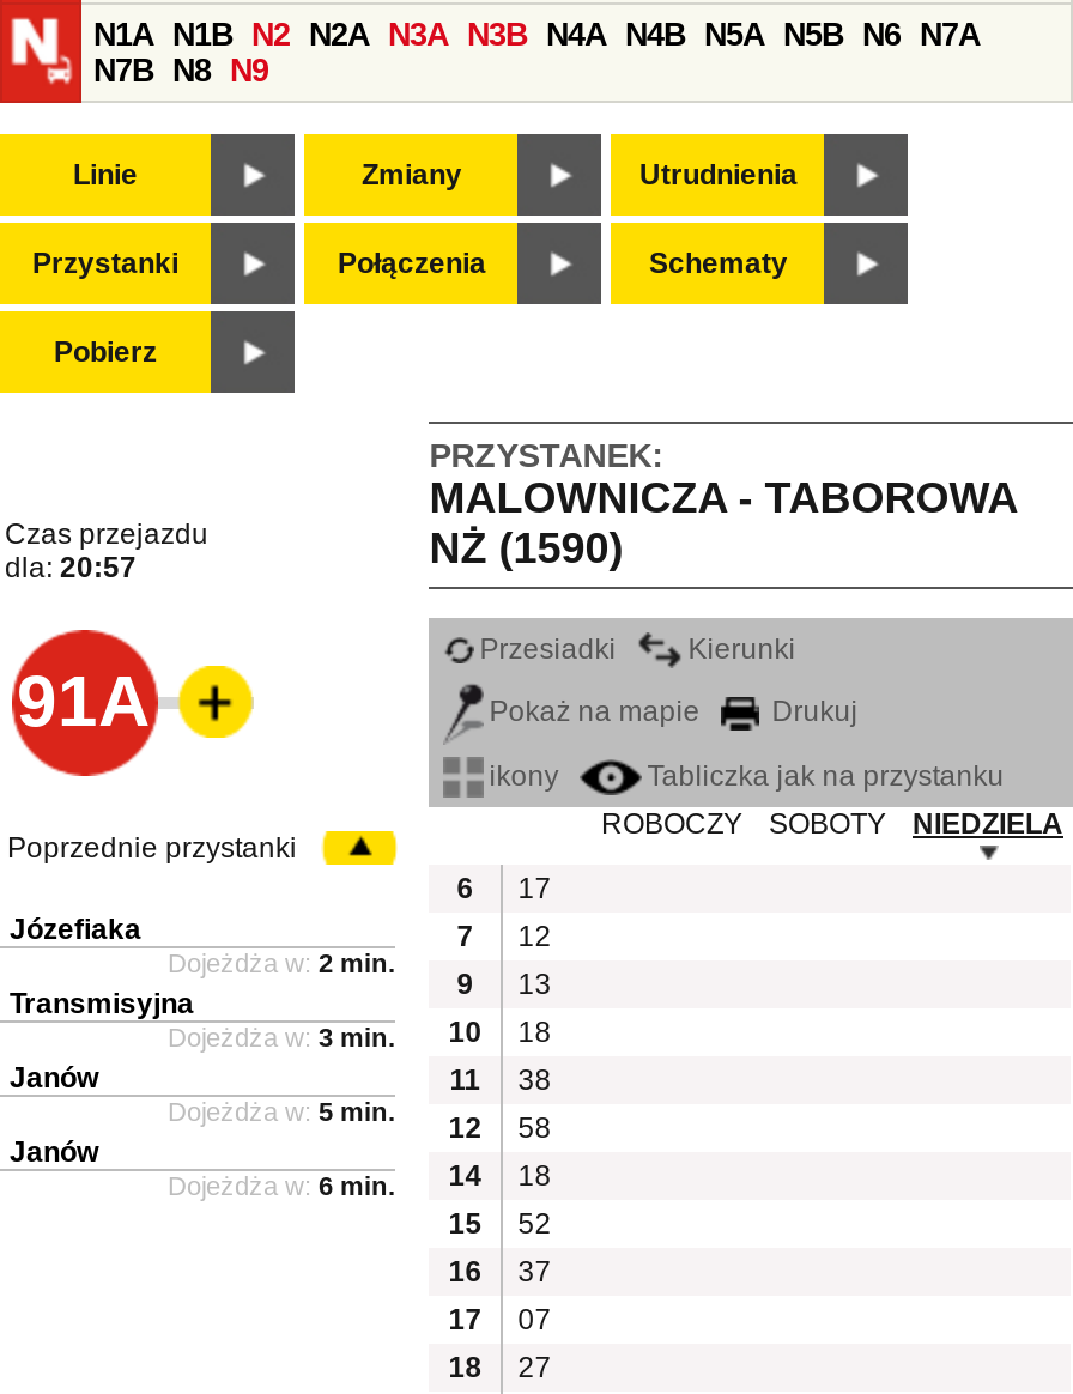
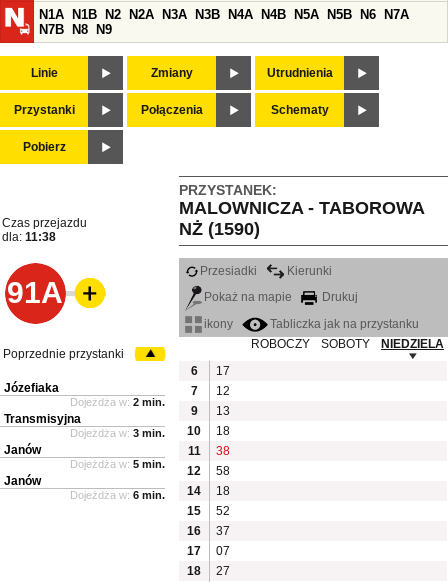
[5,551,137,585] dla: 20:57 -> [2,230,56,244] dla: 11:38

